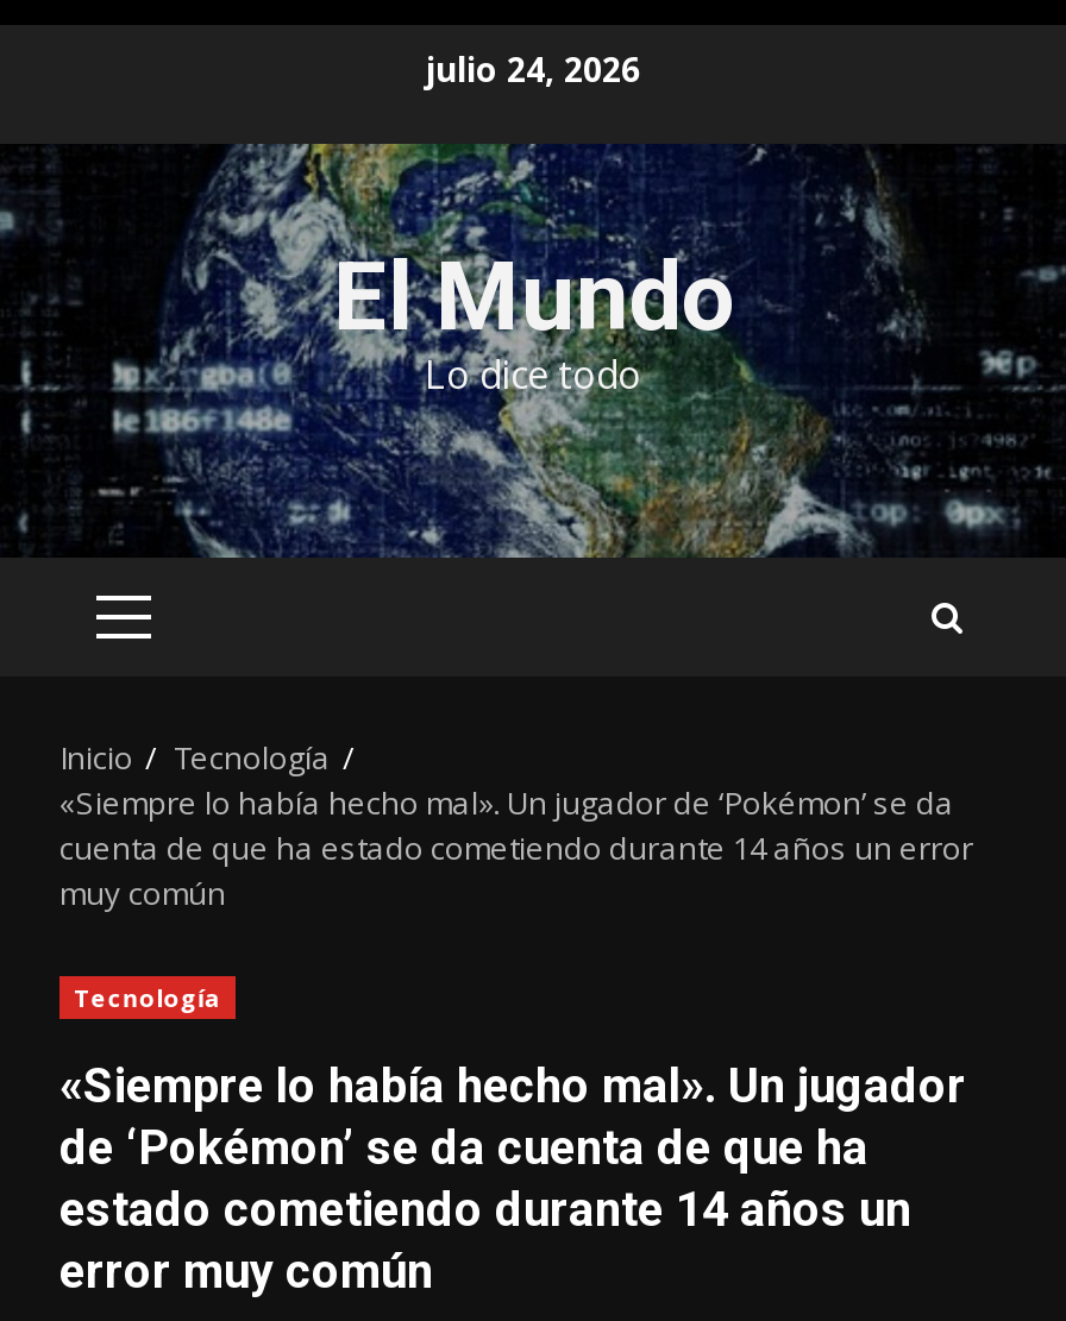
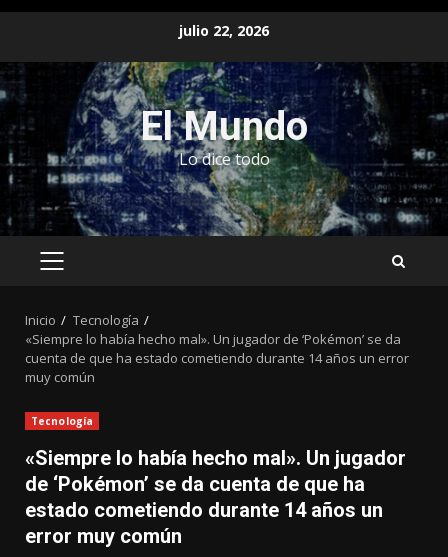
[426,45,640,90] julio 24, 2026 -> [179,20,269,39] julio 22, 2026

